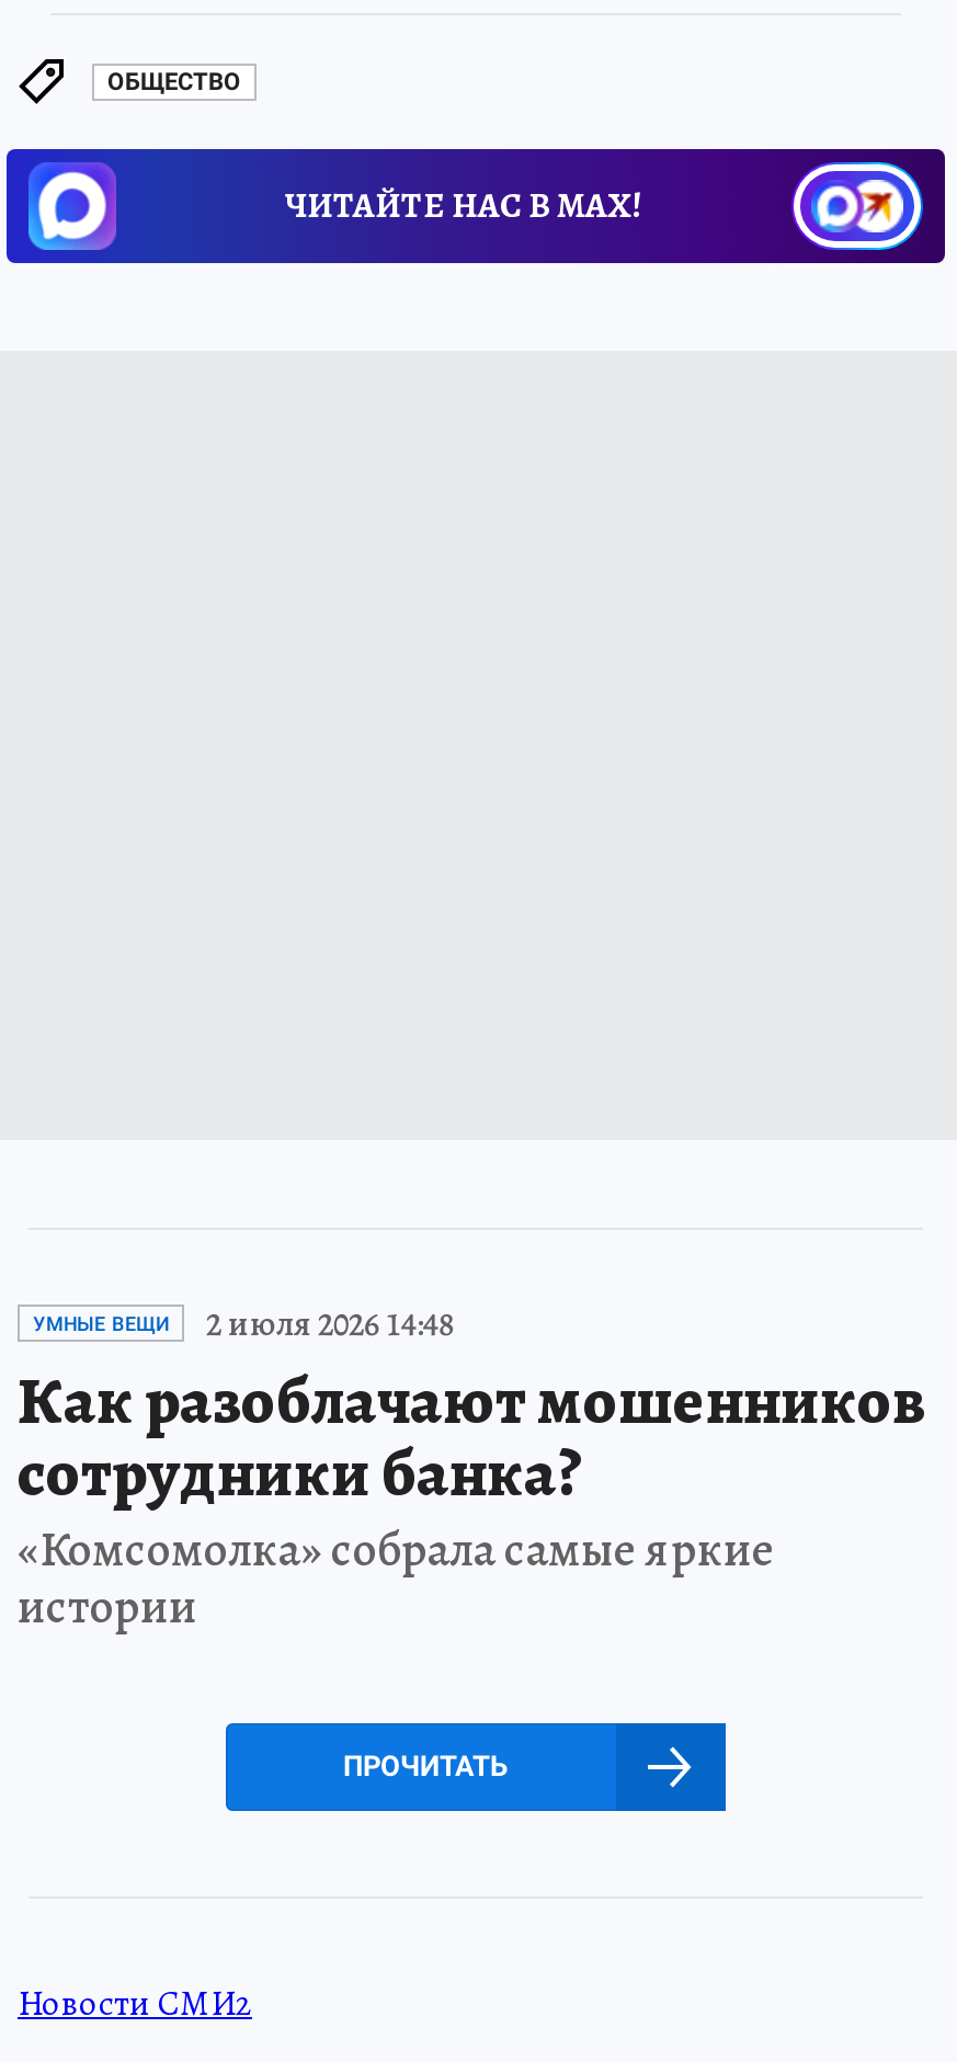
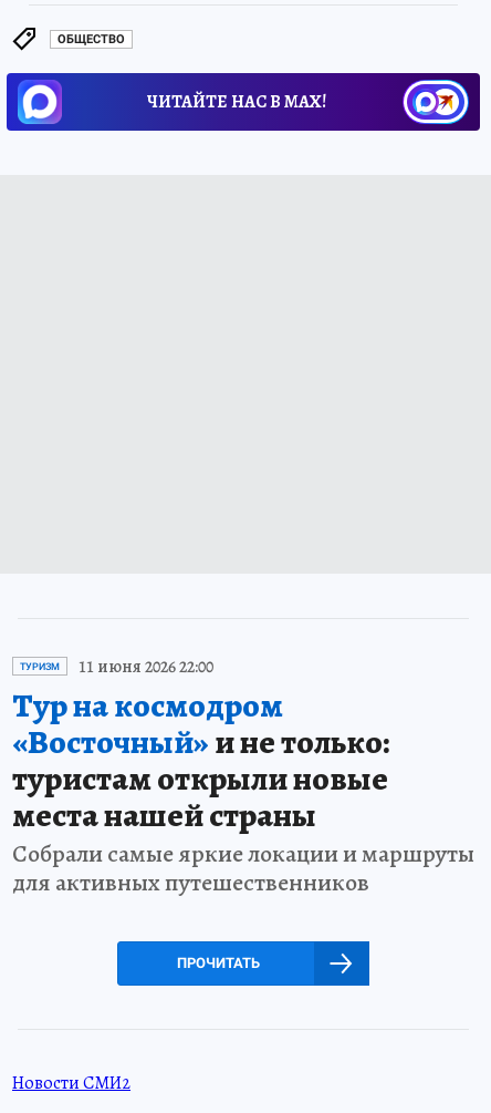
[18,1299,927,1639] УМНЫЕ ВЕЩИ | 2 июля 2026 14:48 | Как разоблачают мошенников | сотрудники банка? | «Комсомолка» собрала самые яркие | истории -> [12,654,474,899] ТУРИЗМ | 11 июня 2026 22:00 | Тур на космодром | «Восточный»и не только: | туристам открыли новые | места нашей страны | Собрали самые яркие локации и маршруты | для активных путешественников

